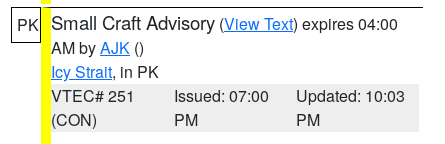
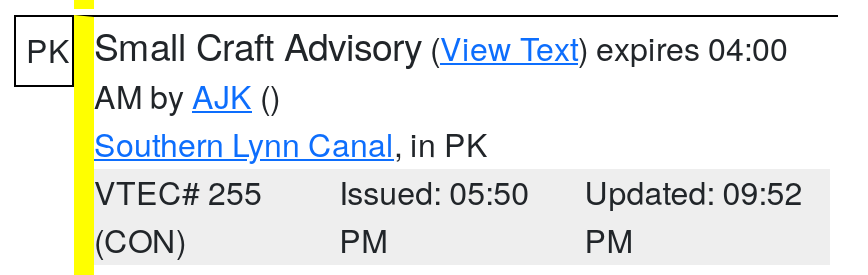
[51,60,159,107] Icy Strait, in PK | VTEC# 251 -> [94,121,488,215] Southern Lynn Canal, in PK | VTEC# 255
[174,84,269,107] Issued: 07:00 -> [339,169,529,215] Issued: 05:50
[296,84,405,107] Updated: 10:03 -> [584,169,802,215] Updated: 09:52

